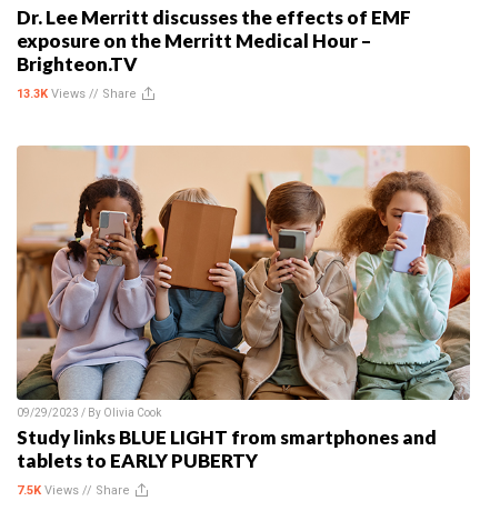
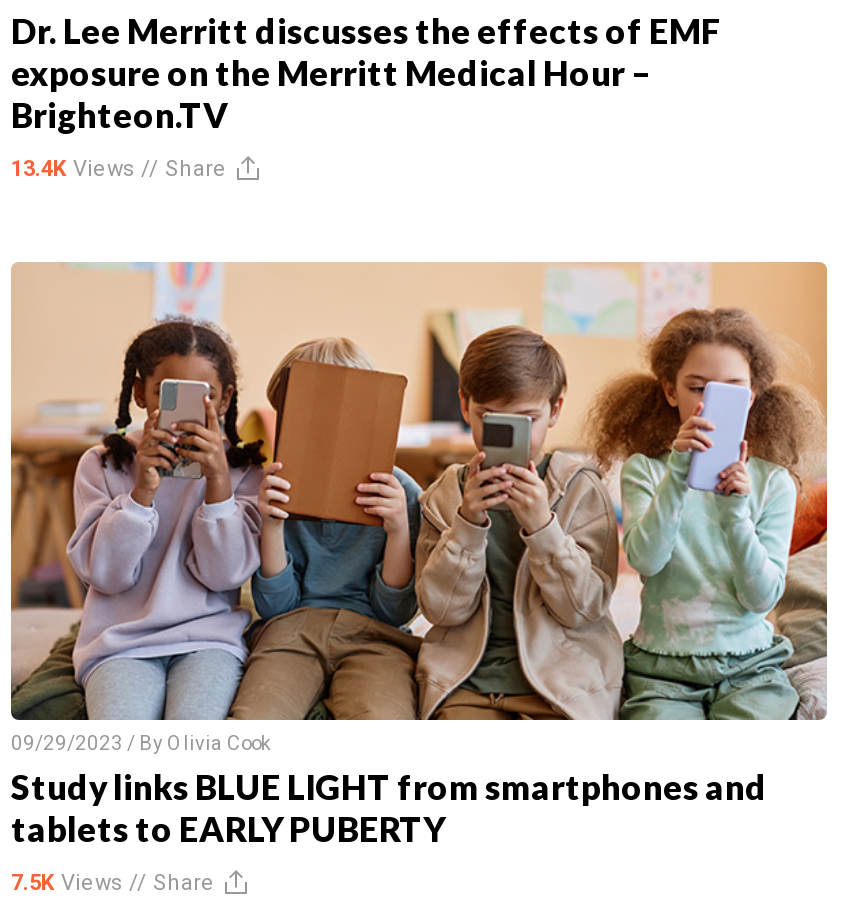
[17,86,137,101] 13.3K Views // Share -> [11,155,227,181] 13.4K Views // Share

